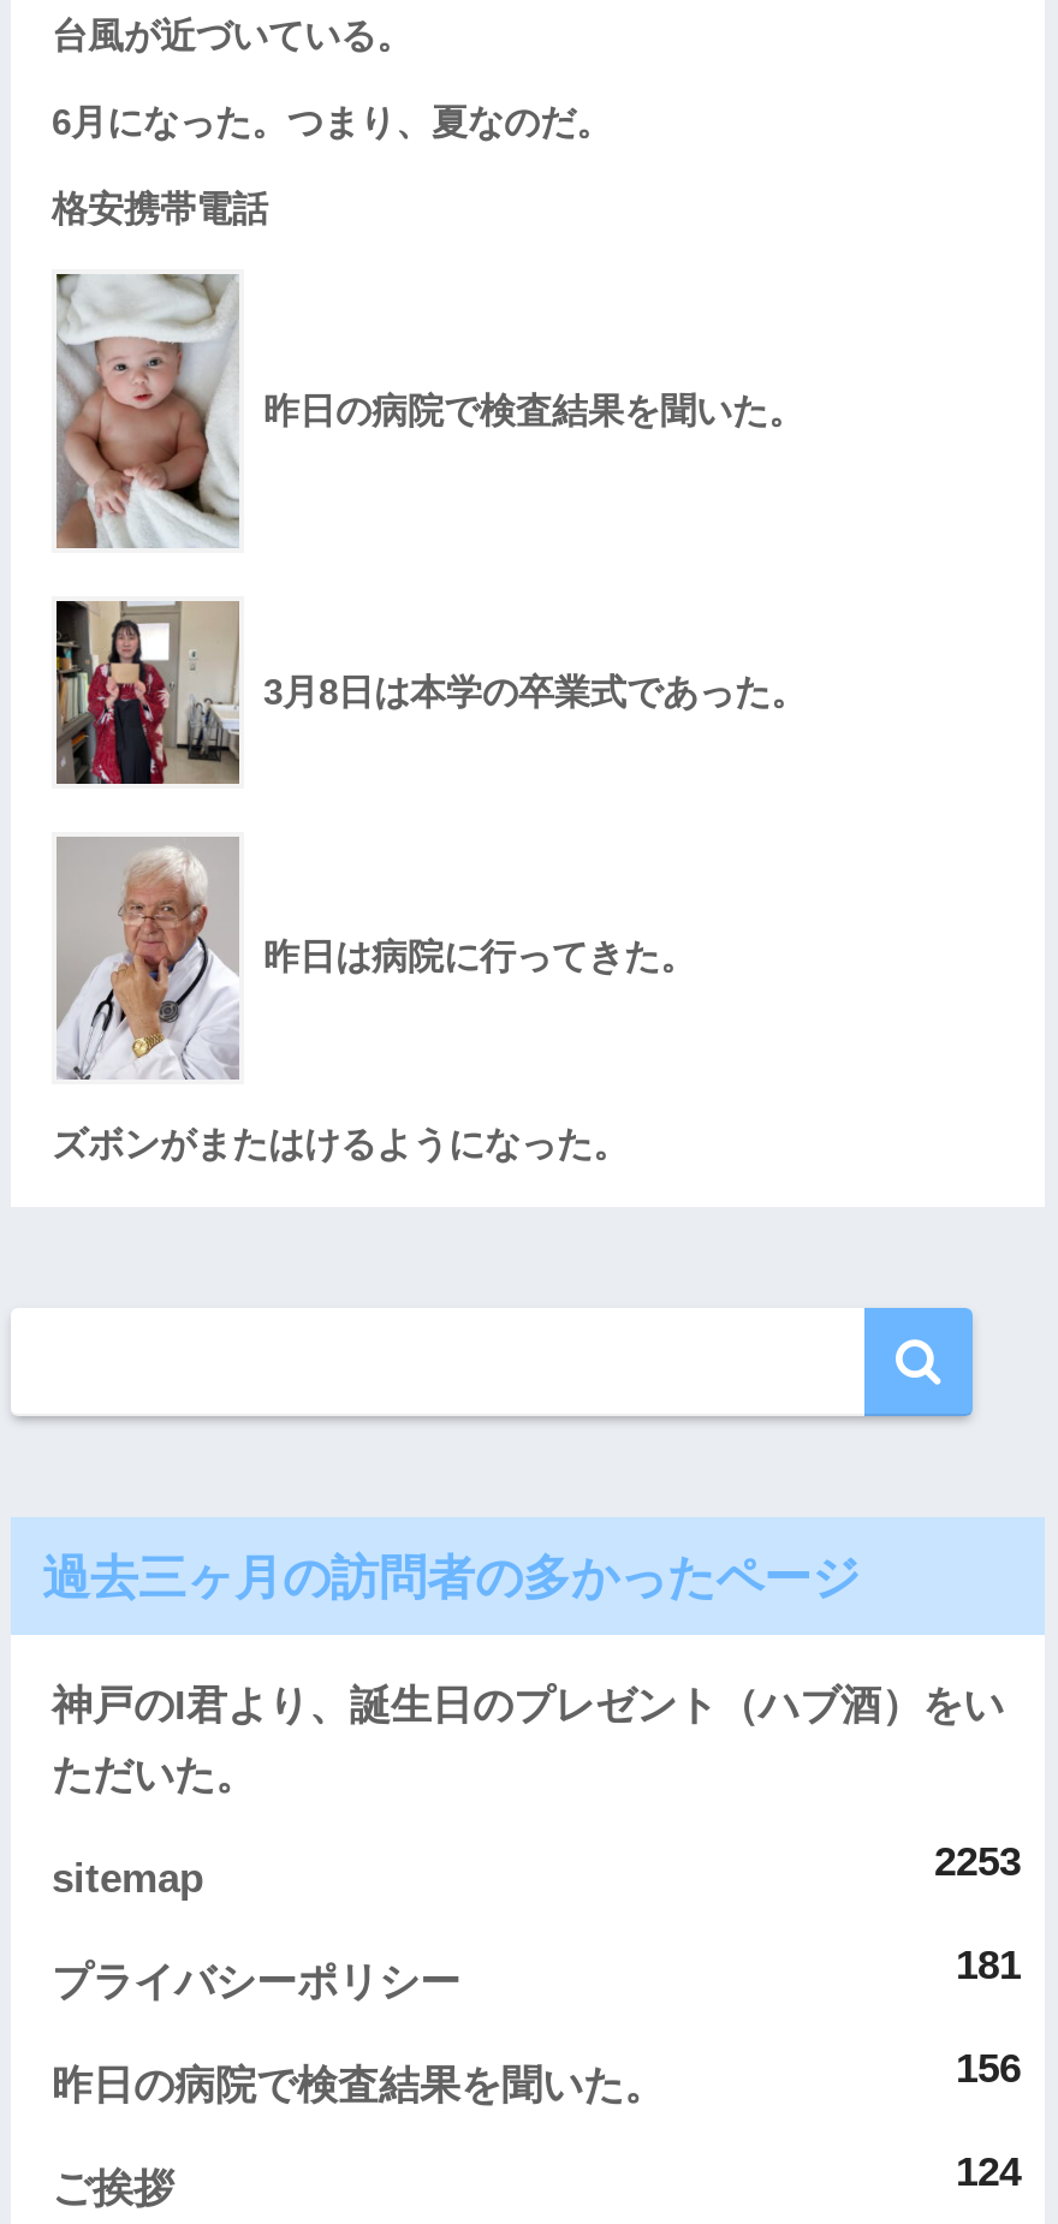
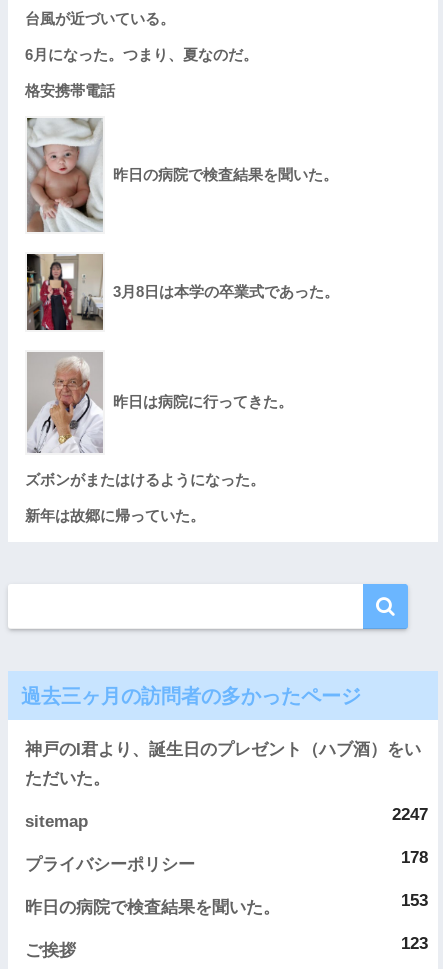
none -> [25,507,205,524] 新年は故郷に帰っていた。
[934,1839,1021,1885] 2253 -> [392,805,428,824] 2247
[956,1942,1021,1988] 181 -> [401,848,428,867] 178
[956,2046,1021,2092] 156 -> [401,891,428,910] 153
[956,2149,1021,2195] 124 -> [401,934,428,953] 123

